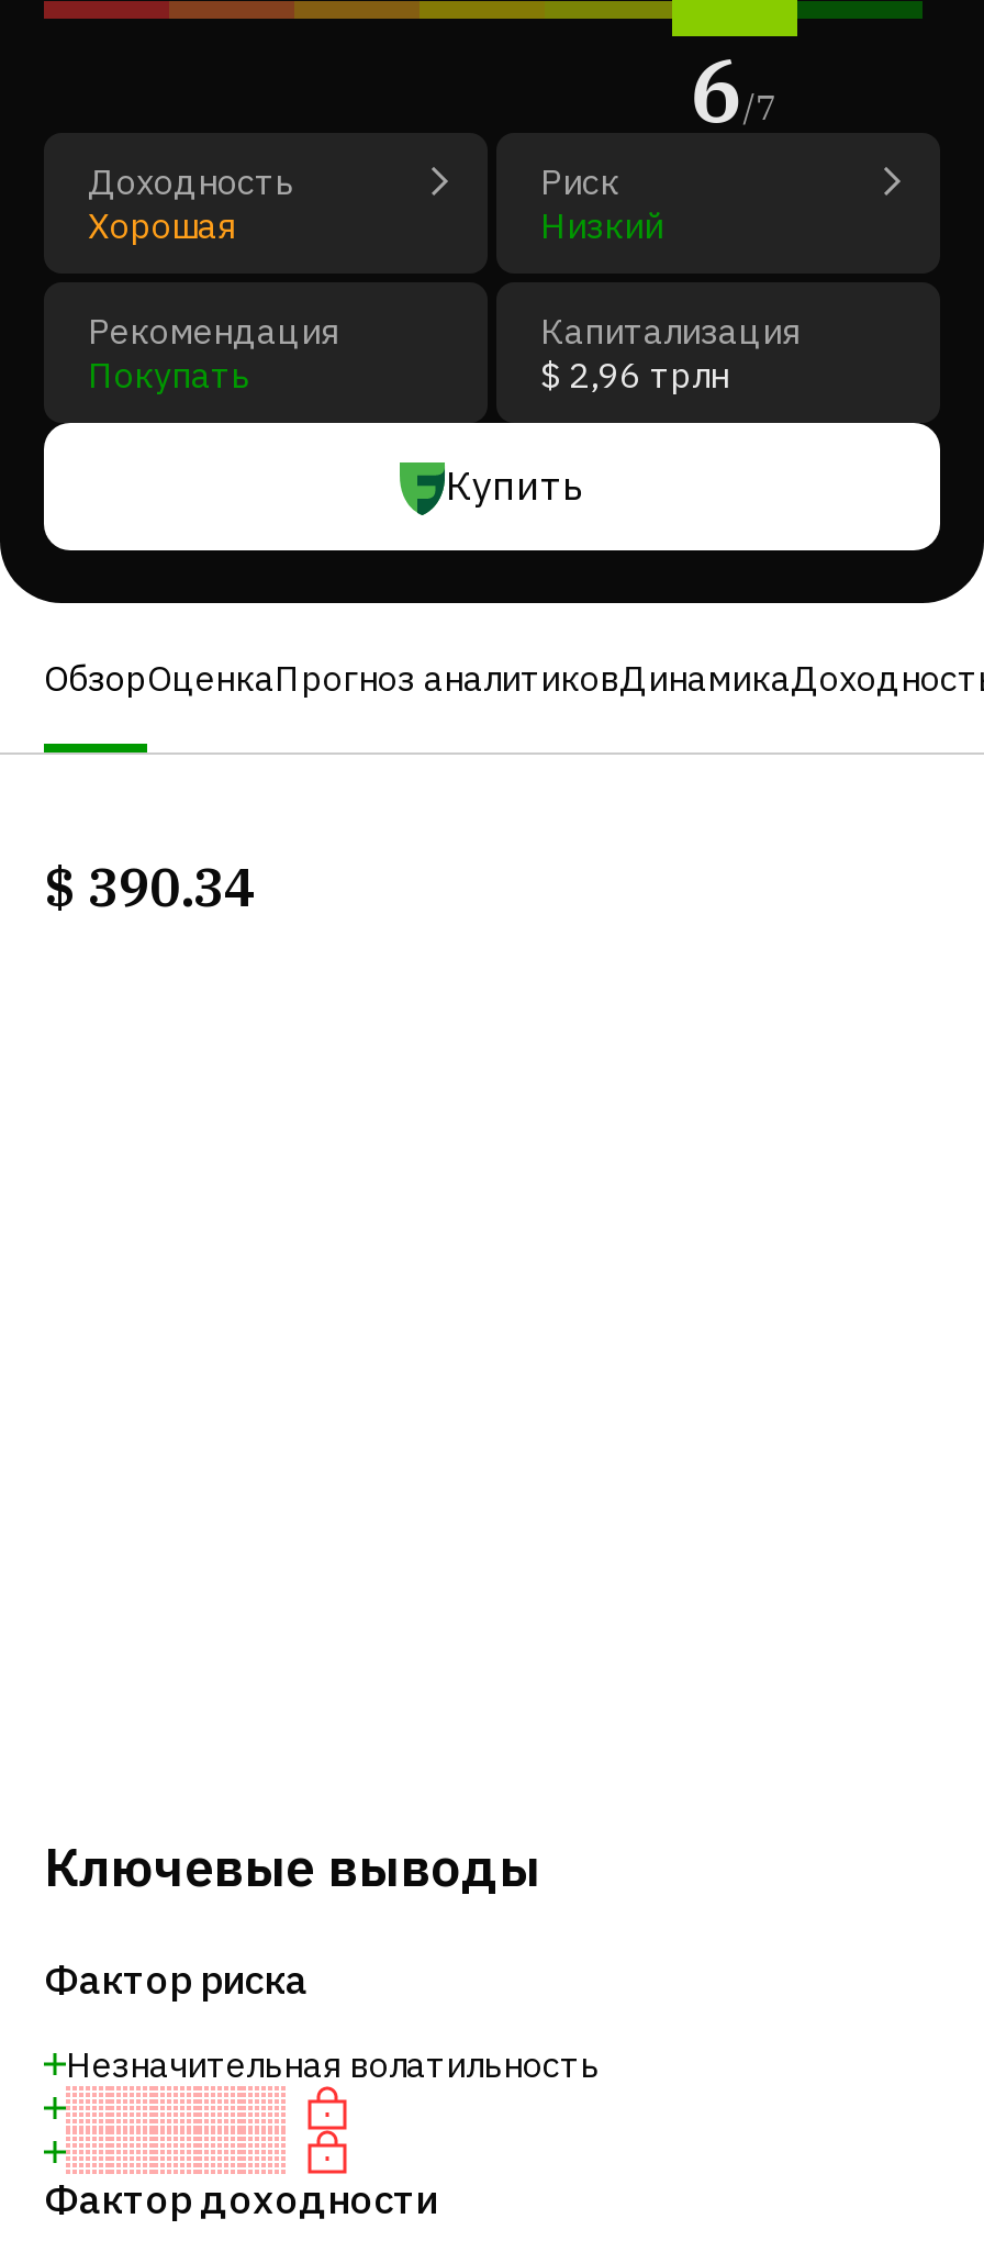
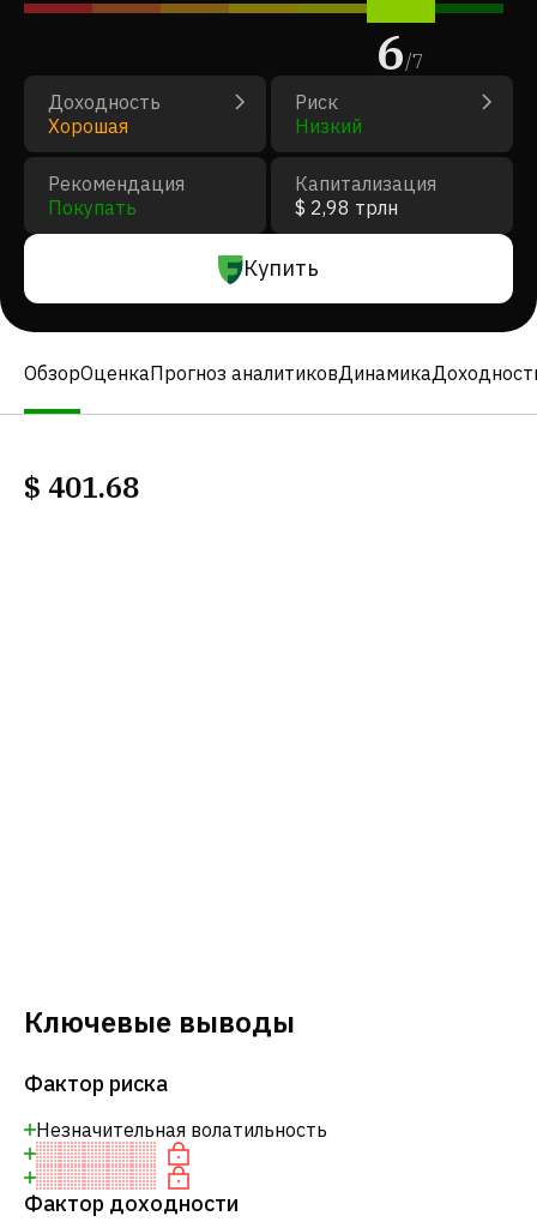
[540,353,729,397] $ 2,96 трлн -> [295,195,398,219] $ 2,98 трлн
[44,851,255,922] $ 390.34 -> [24,468,139,506] $ 401.68

